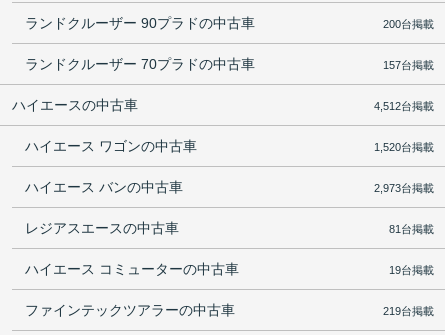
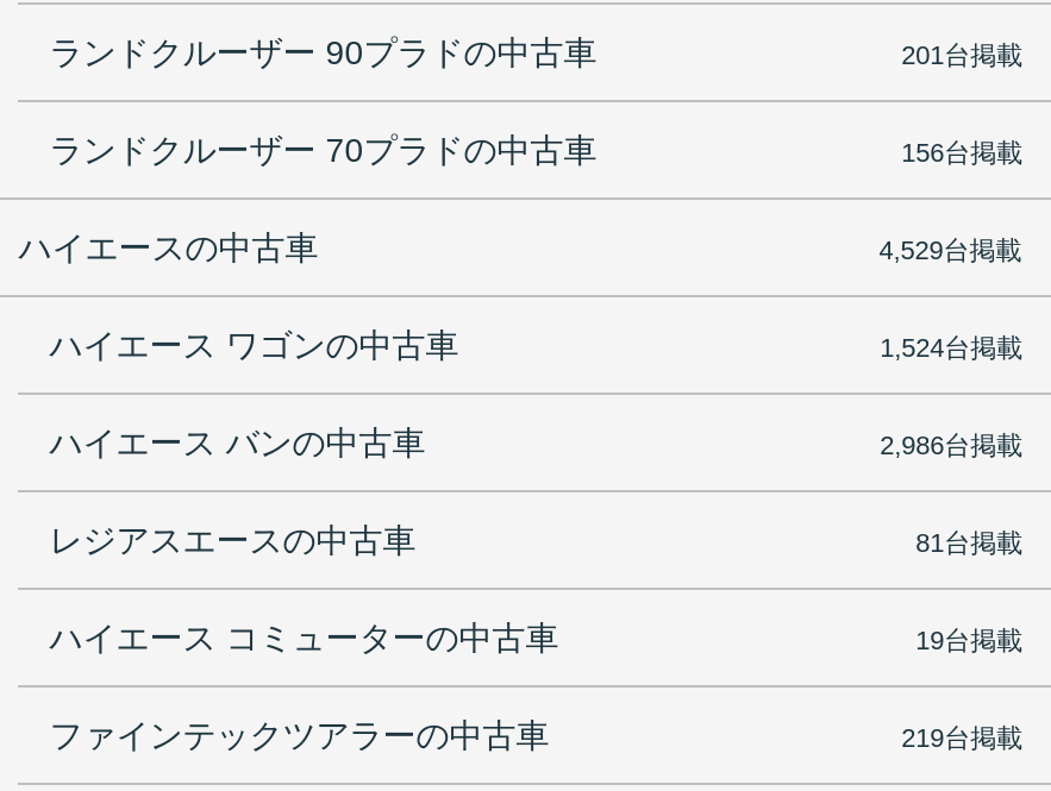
[383,18,434,30] 200台掲載 -> [901,40,1023,68] 201台掲載
[383,59,434,71] 157台掲載 -> [901,137,1023,166] 156台掲載
[374,100,434,112] 4,512台掲載 -> [879,235,1022,263] 4,529台掲載
[374,141,434,153] 1,520台掲載 -> [880,332,1023,361] 1,524台掲載
[374,182,434,194] 2,973台掲載 -> [880,430,1023,458] 2,986台掲載

